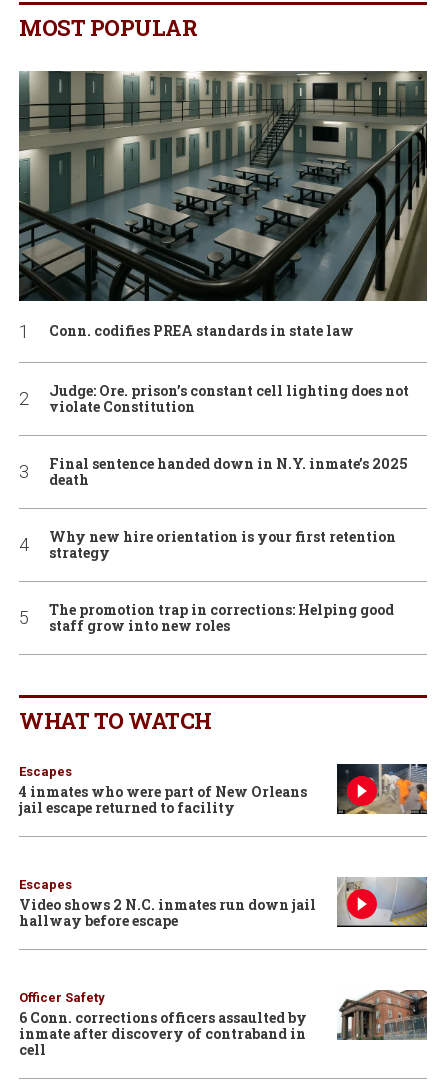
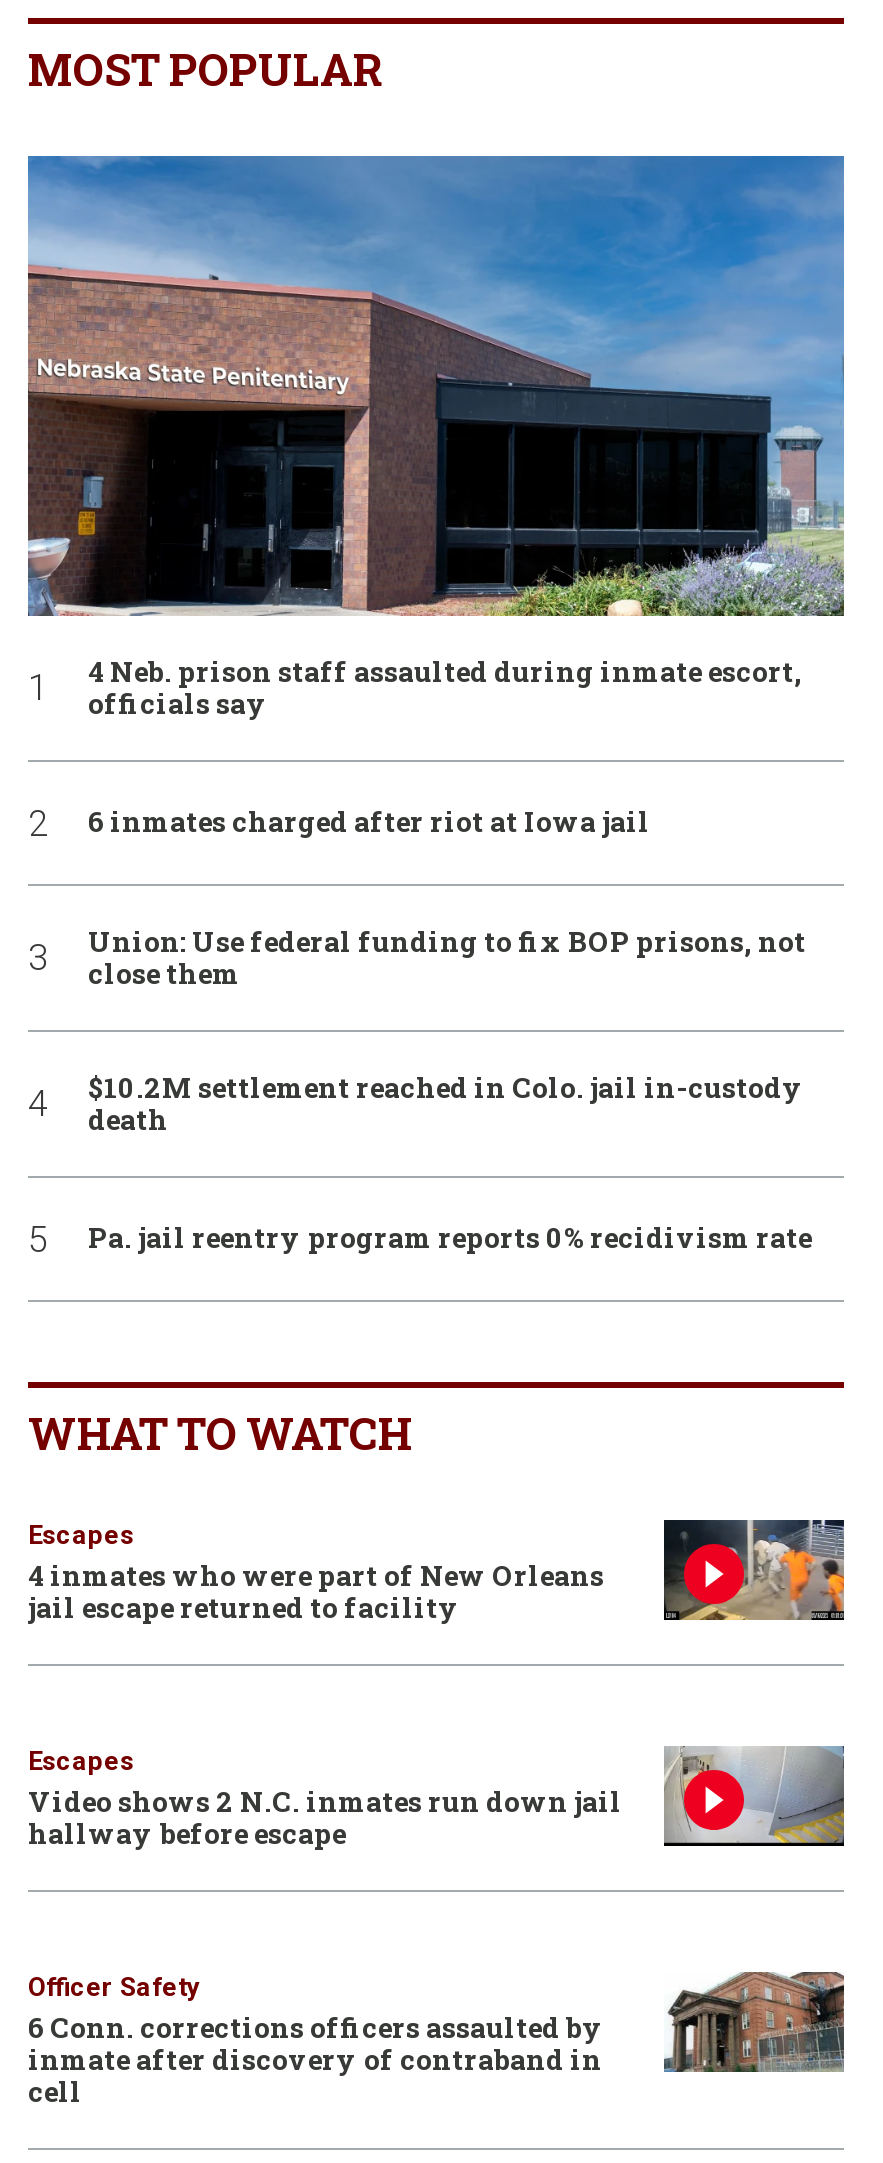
[18,70,428,473] [image] | Conn. codifies PREA standards in state law | Judge: Ore. prison’s constant cell lighting does not | violate Constitution | Final sentence handed down in N.Y. inmate’s 2025 -> [26,154,846,1105] [image] | 4 Neb. prison staff assaulted during inmate escort, | officials say | 6 inmates charged after riot at Iowa jail | Union: Use federal funding to fix BOP prisons, not | close them | $10.2M settlement reached in Colo. jail in-custody
moved [49,470,89,489] -> [88,1099,168,1137]: death
[49,527,396,635] Why new hire orientation is your first retention | strategy | The promotion trap in corrections: Helping good | staff grow into new roles -> [88,1218,812,1256] Pa. jail reentry program reports 0% recidivism rate

